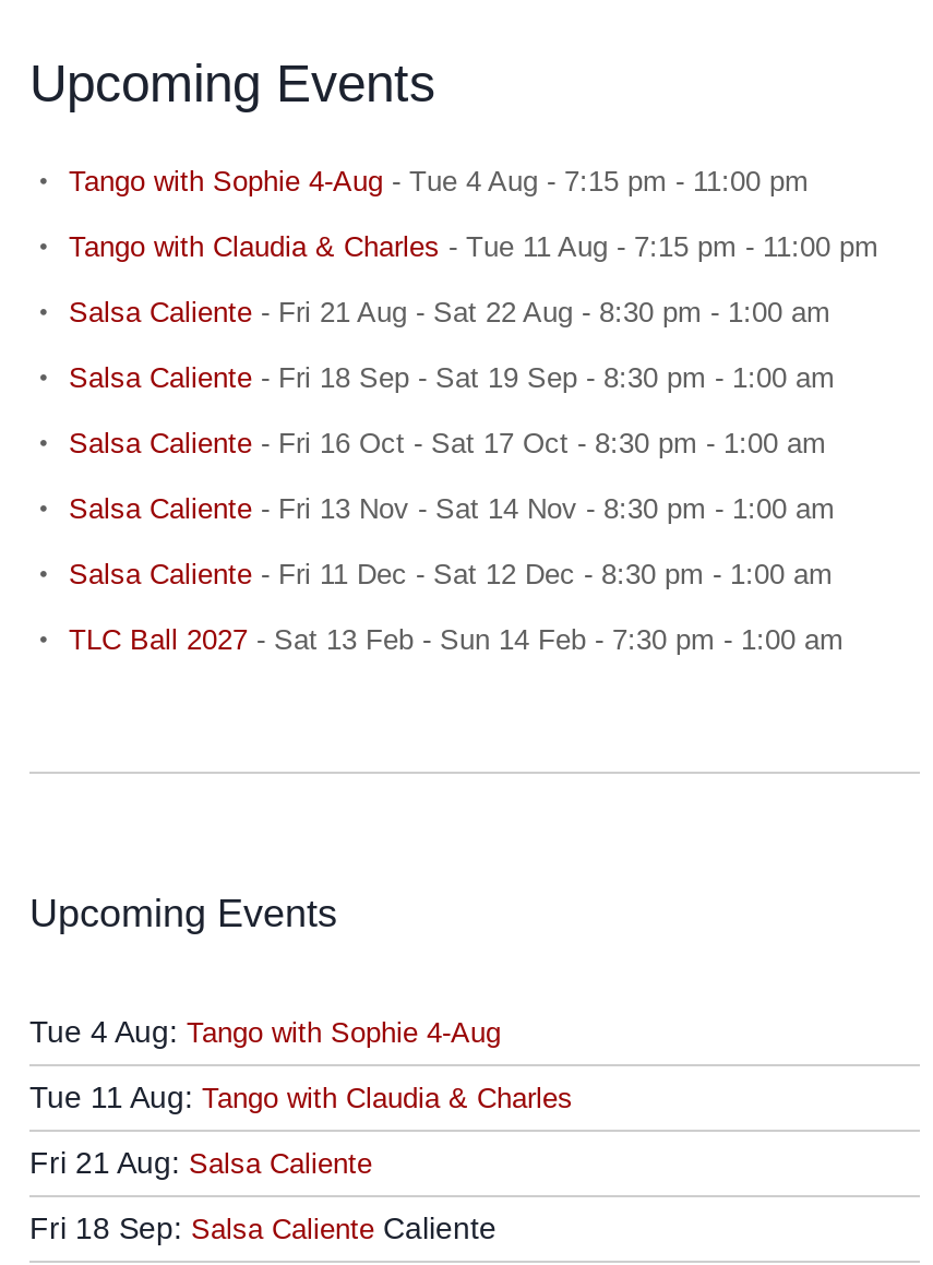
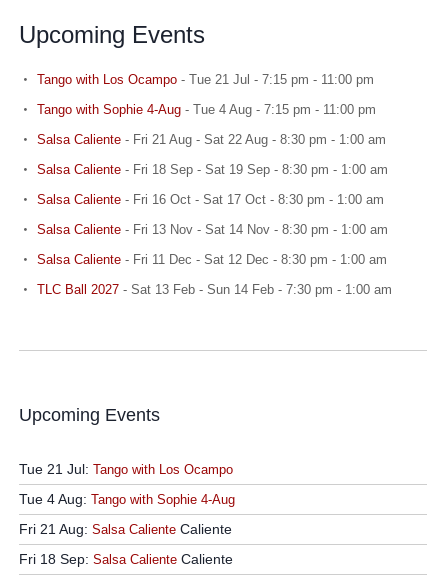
none -> [37,72,374,87] Tango with Los Ocampo - Tue 21 Jul - 7:15 pm - 11:00 pm
moved [69,165,809,198] -> [37,102,376,117]: Tango with Sophie 4-Aug - Tue 4 Aug - 7:15 pm - 11:00 pm
[69,230,878,263] Tango with Claudia & Charles - Tue 11 Aug - 7:15 pm - 11:00 pm -> none
none -> [19,461,233,477] Tue 21 Jul: Tango with Los Ocampo
moved [29,1014,501,1049] -> [19,491,235,507]: Tue 4 Aug: Tango with Sophie 4-Aug
[29,1079,573,1180] Tue 11 Aug: Tango with Claudia & Charles | Fri 21 Aug: Salsa Caliente -> [19,521,232,537] Fri 21 Aug: Salsa Caliente Caliente

